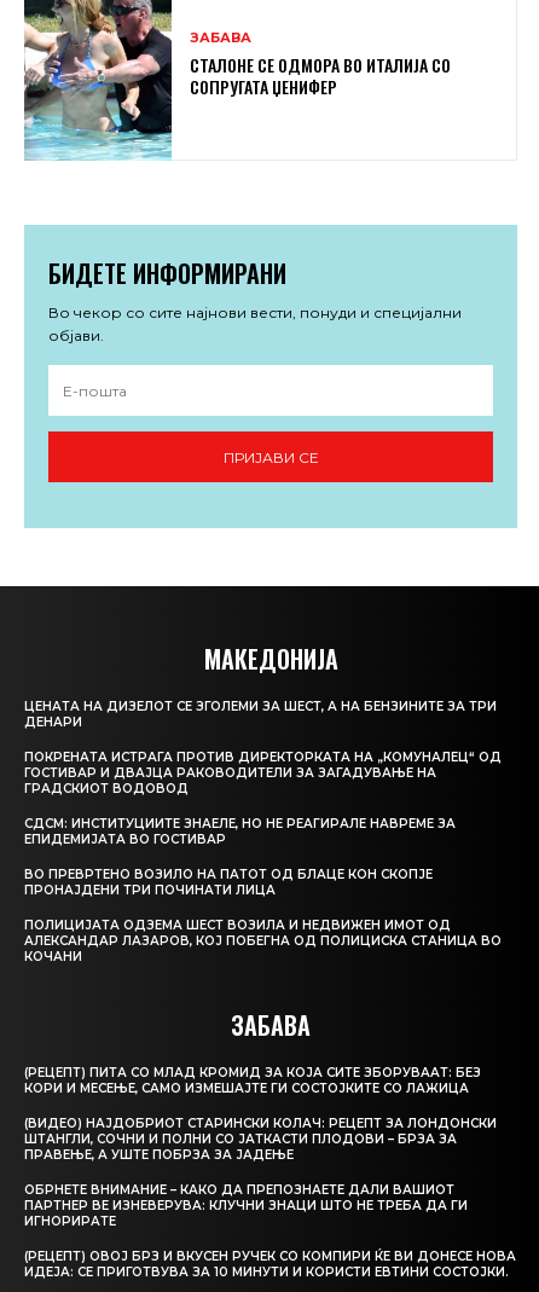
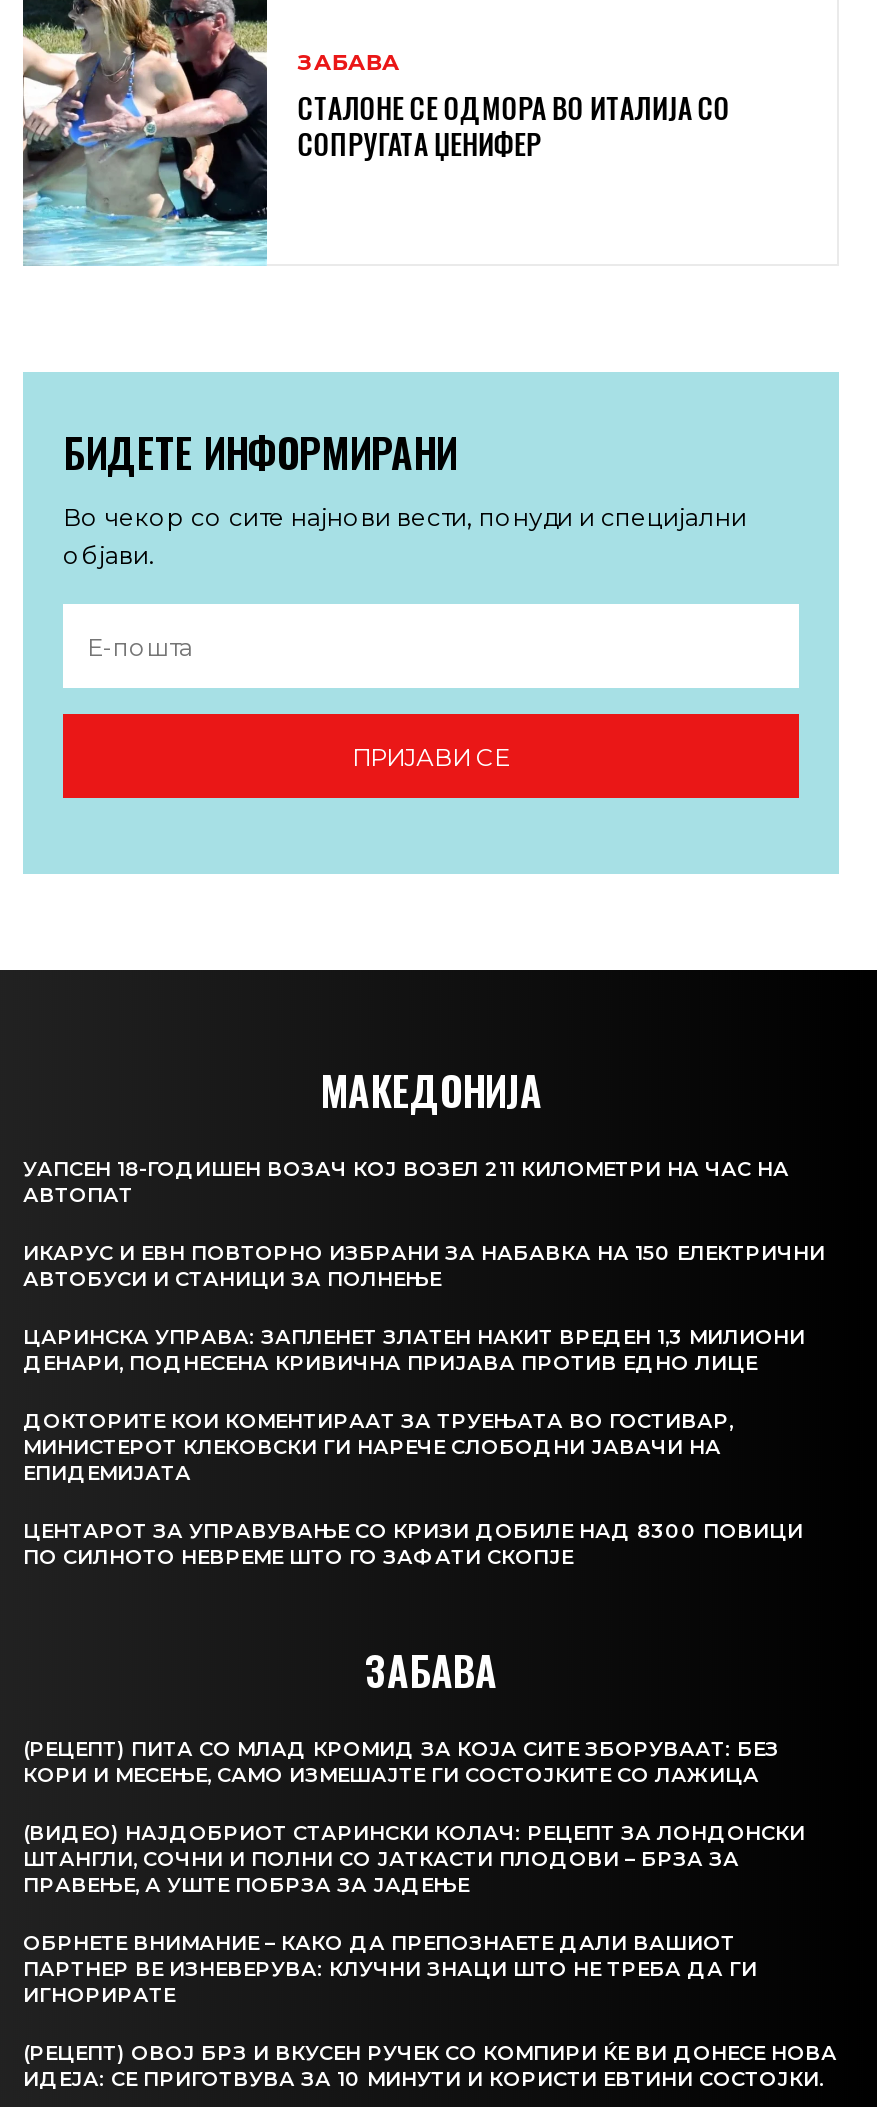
[24,699,497,730] ЦЕНАТА НА ДИЗЕЛОТ СЕ ЗГОЛЕМИ ЗА ШЕСТ, А НА БЕНЗИНИТЕ ЗА ТРИ | ДЕНАРИ -> [23,1157,789,1209] УАПСЕН 18-ГОДИШЕН ВОЗАЧ КОЈ ВОЗЕЛ 211 КИЛОМЕТРИ НА ЧАС НА | АВТОПАТ
[24,750,502,797] ПОКРЕНАТА ИСТРАГА ПРОТИВ ДИРЕКТОРКАТА НА „КОМУНАЛЕЦ“ ОД | ГОСТИВАР И ДВАЈЦА РАКОВОДИТЕЛИ ЗА ЗАГАДУВАЊЕ НА | ГРАДСКИОТ ВОДОВОД -> [23,1241,825,1293] ИКАРУС И ЕВН ПОВТОРНО ИЗБРАНИ ЗА НАБАВКА НА 150 ЕЛЕКТРИЧНИ | АВТОБУСИ И СТАНИЦИ ЗА ПОЛНЕЊЕ
[24,816,456,848] СДСМ: ИНСТИТУЦИИТЕ ЗНАЕЛЕ, НО НЕ РЕАГИРАЛЕ НАВРЕМЕ ЗА | ЕПИДЕМИЈАТА ВО ГОСТИВАР -> [23,1325,805,1377] ЦАРИНСКА УПРАВА: ЗАПЛЕНЕТ ЗЛАТЕН НАКИТ ВРЕДЕН 1,3 МИЛИОНИ | ДЕНАРИ, ПОДНЕСЕНА КРИВИЧНА ПРИЈАВА ПРОТИВ ЕДНО ЛИЦЕ
[24,867,433,898] ВО ПРЕВРТЕНО ВОЗИЛО НА ПАТОТ ОД БЛАЦЕ КОН СКОПЈЕ | ПРОНАЈДЕНИ ТРИ ПОЧИНАТИ ЛИЦА -> [23,1409,733,1487] ДОКТОРИТЕ КОИ КОМЕНТИРААТ ЗА ТРУЕЊАТА ВО ГОСТИВАР, | МИНИСТЕРОТ КЛЕКОВСКИ ГИ НАРЕЧЕ СЛОБОДНИ ЈАВАЧИ НА | ЕПИДЕМИЈАТА
[24,918,502,965] ПОЛИЦИЈАТА ОДЗЕМА ШЕСТ ВОЗИЛА И НЕДВИЖЕН ИМОТ ОД | АЛЕКСАНДАР ЛАЗАРОВ, КОЈ ПОБЕГНА ОД ПОЛИЦИСКА СТАНИЦА ВО | КОЧАНИ -> [23,1519,803,1571] ЦЕНТАРОТ ЗА УПРАВУВАЊЕ СО КРИЗИ ДОБИЛЕ НАД 8300 ПОВИЦИ | ПО СИЛНОТО НЕВРЕМЕ ШТО ГО ЗАФАТИ СКОПЈЕ

